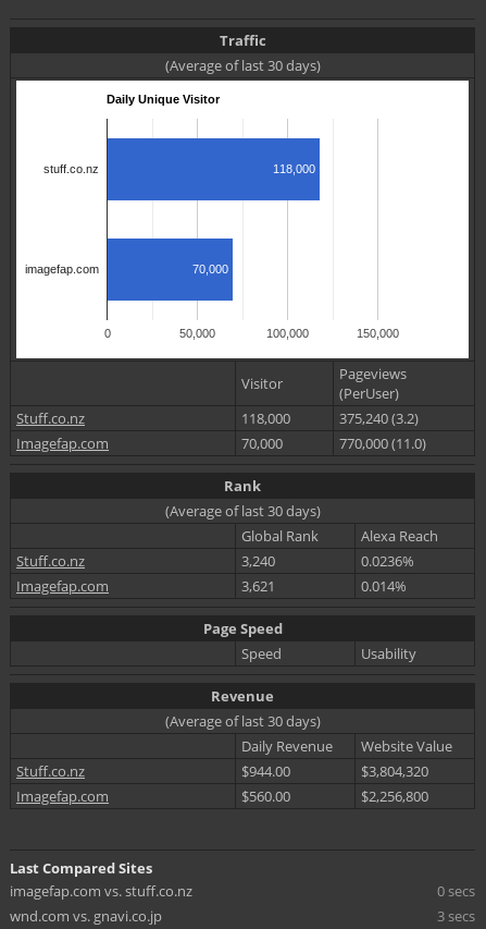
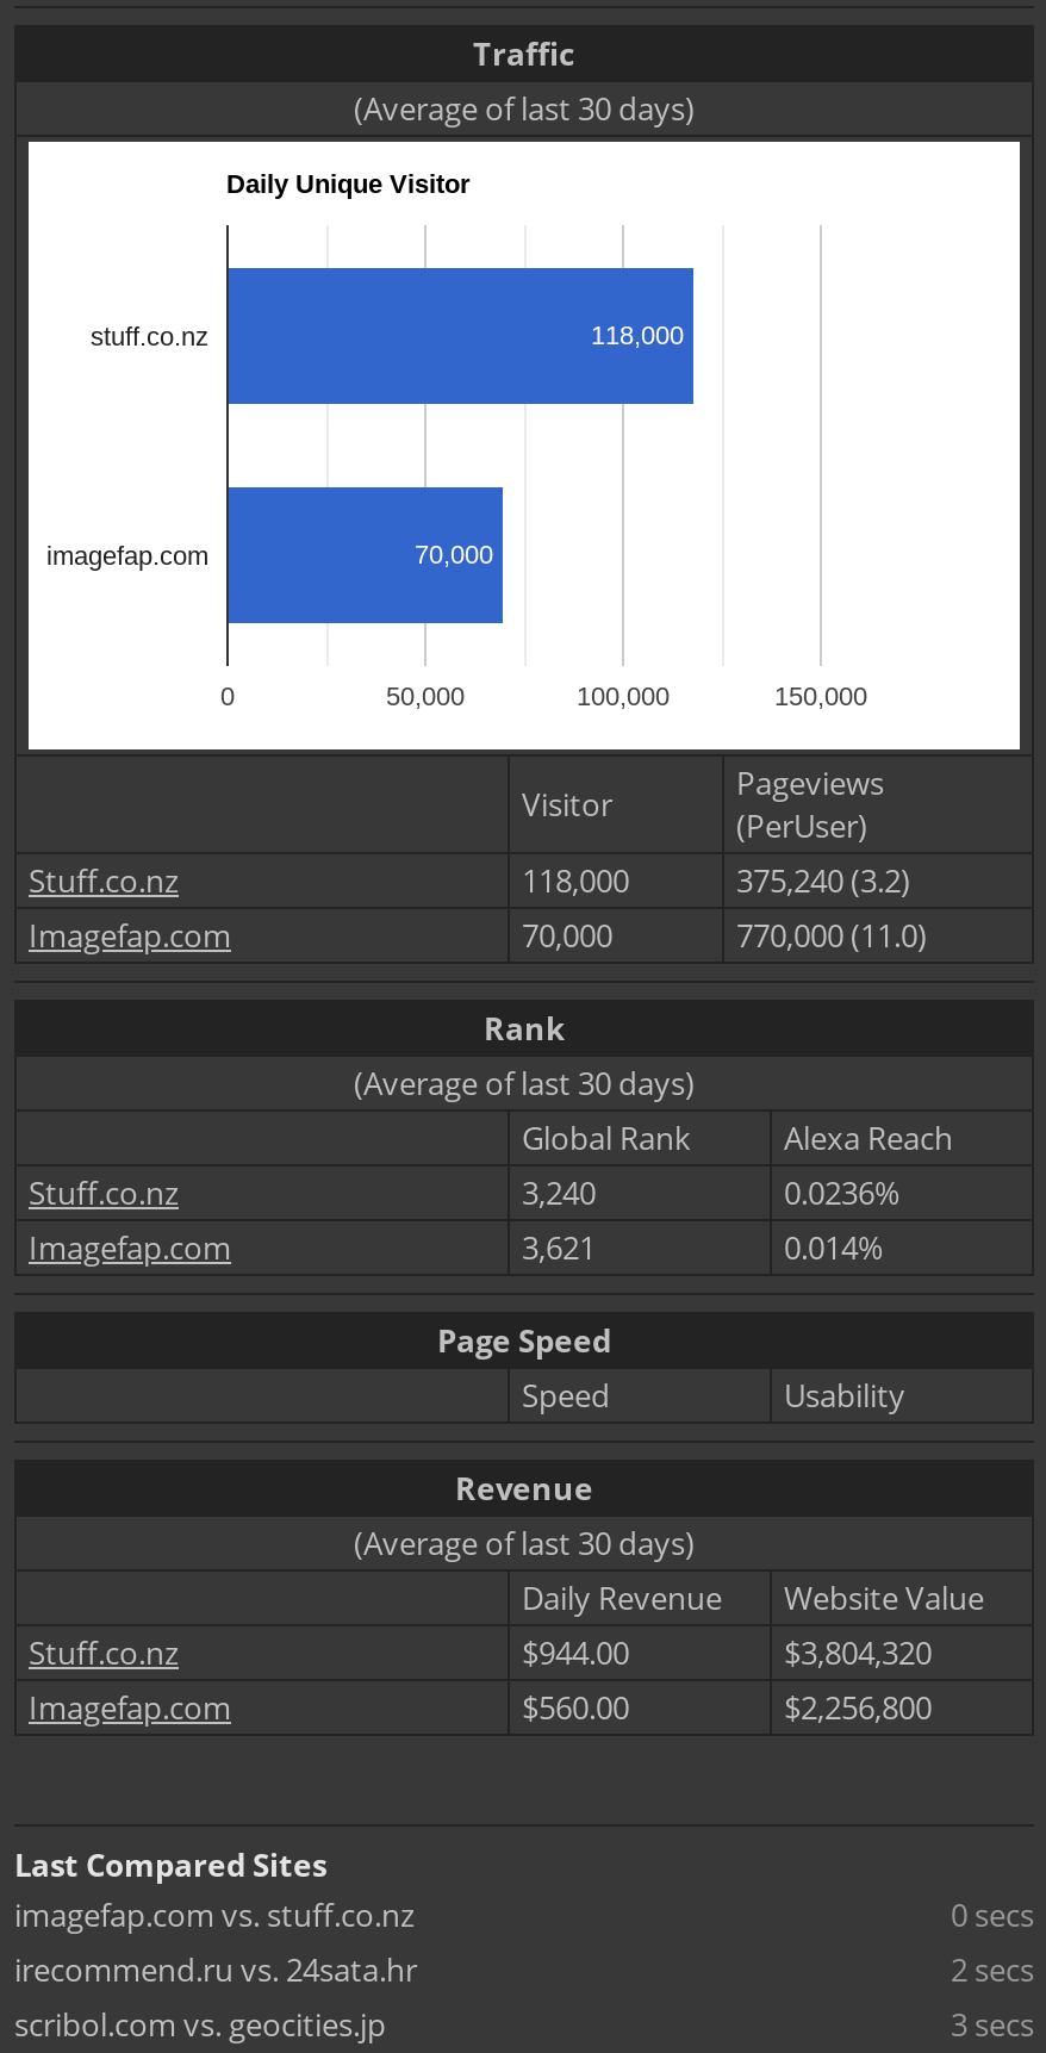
[10,906,162,925] wnd.com vs. gnavi.co.jp -> [14,1947,1034,2045] irecommend.ru vs. 24sata.hr | 2 secs | scribol.com vs. geocities.jp

